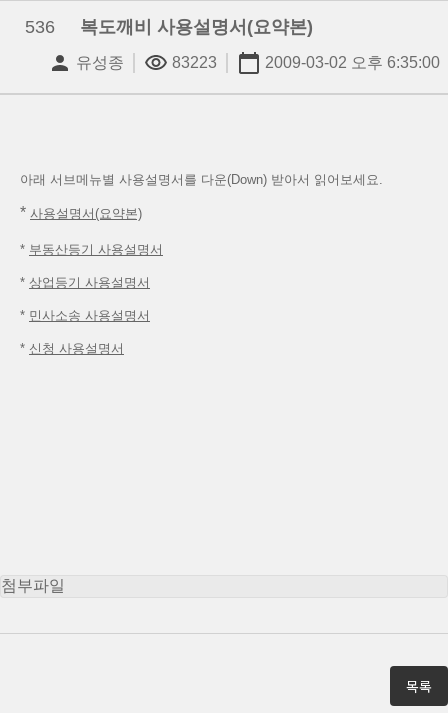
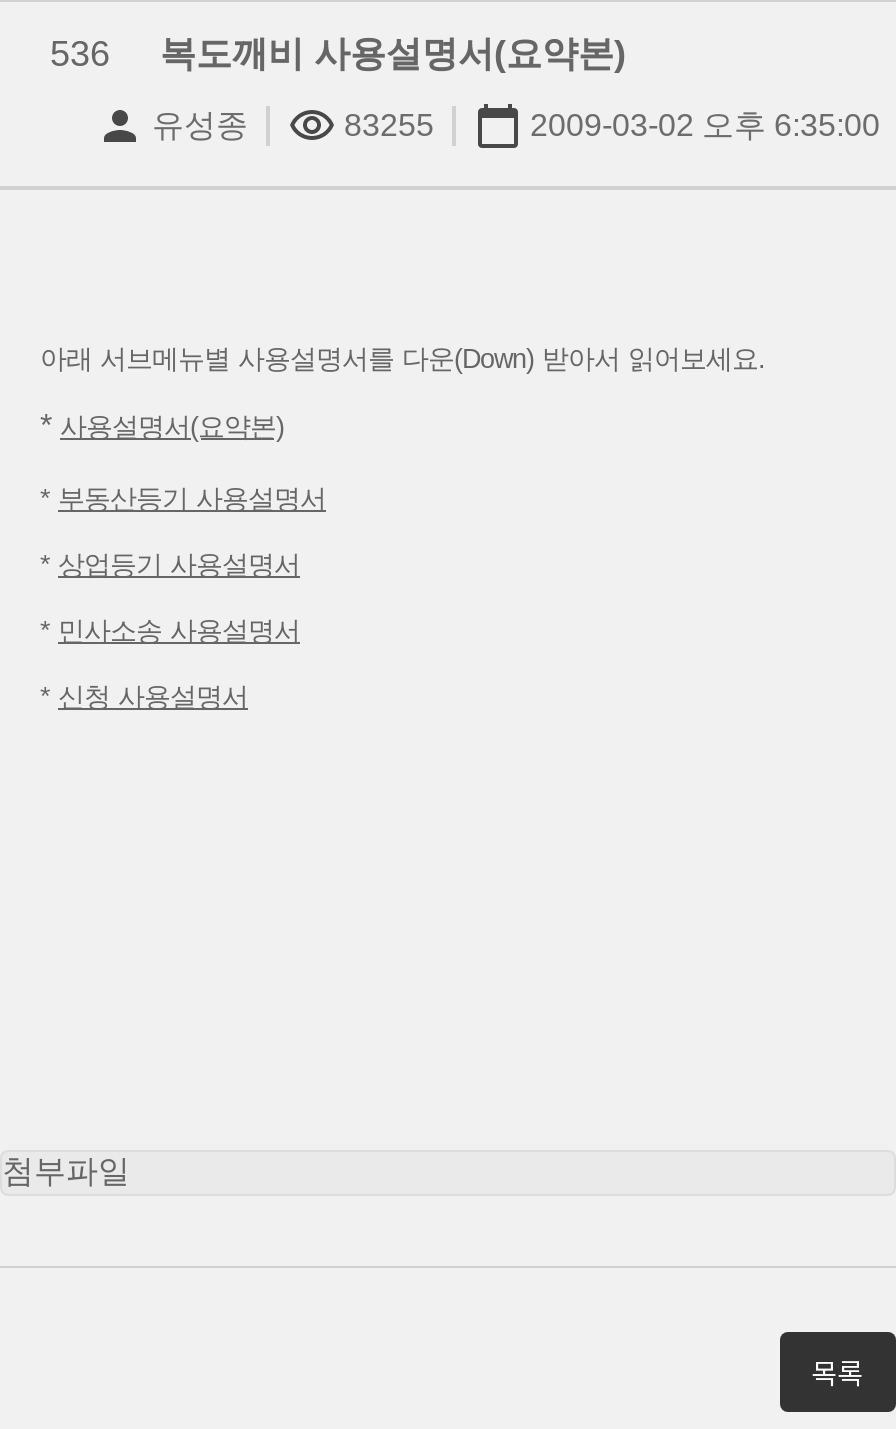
[172,54,217,71] 83223 -> [344,108,434,142] 83255

